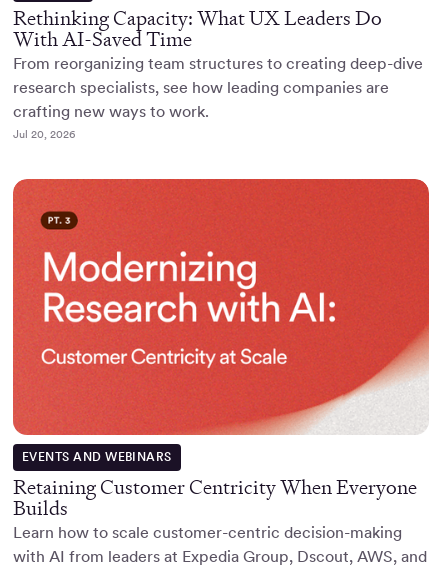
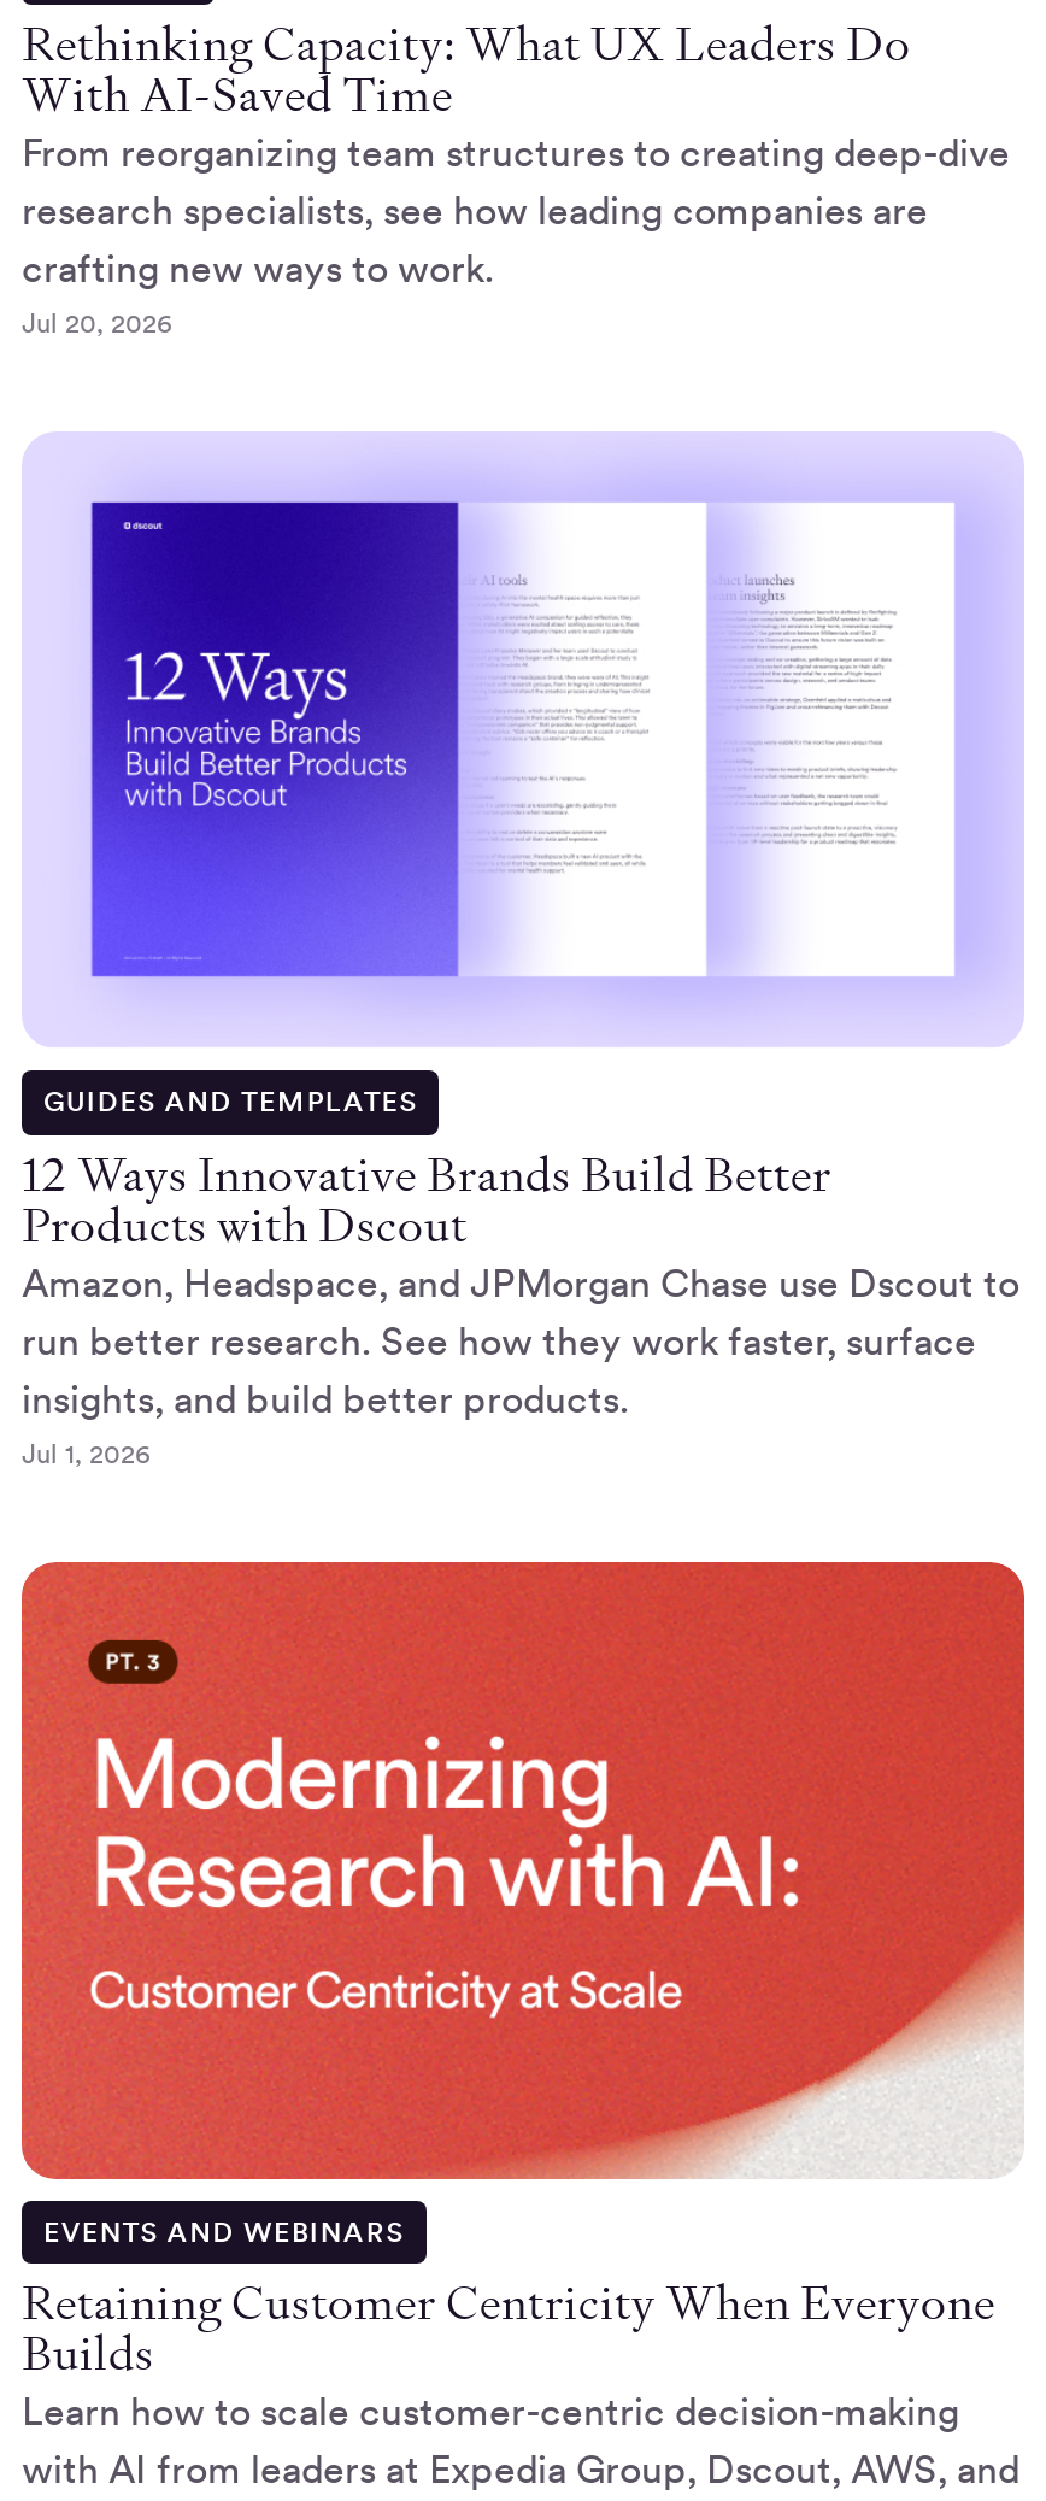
none -> [22,431,1024,1471] [image] | GUIDES AND TEMPLATES | 12 Ways Innovative Brands Build Better | Products with Dscout | Amazon, Headspace, and JPMorgan Chase use Dscout to | run better research. See how they work faster, surface | insights, and build better products. | Jul 1, 2026

